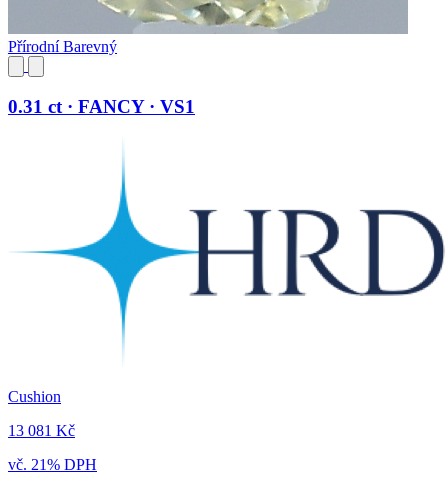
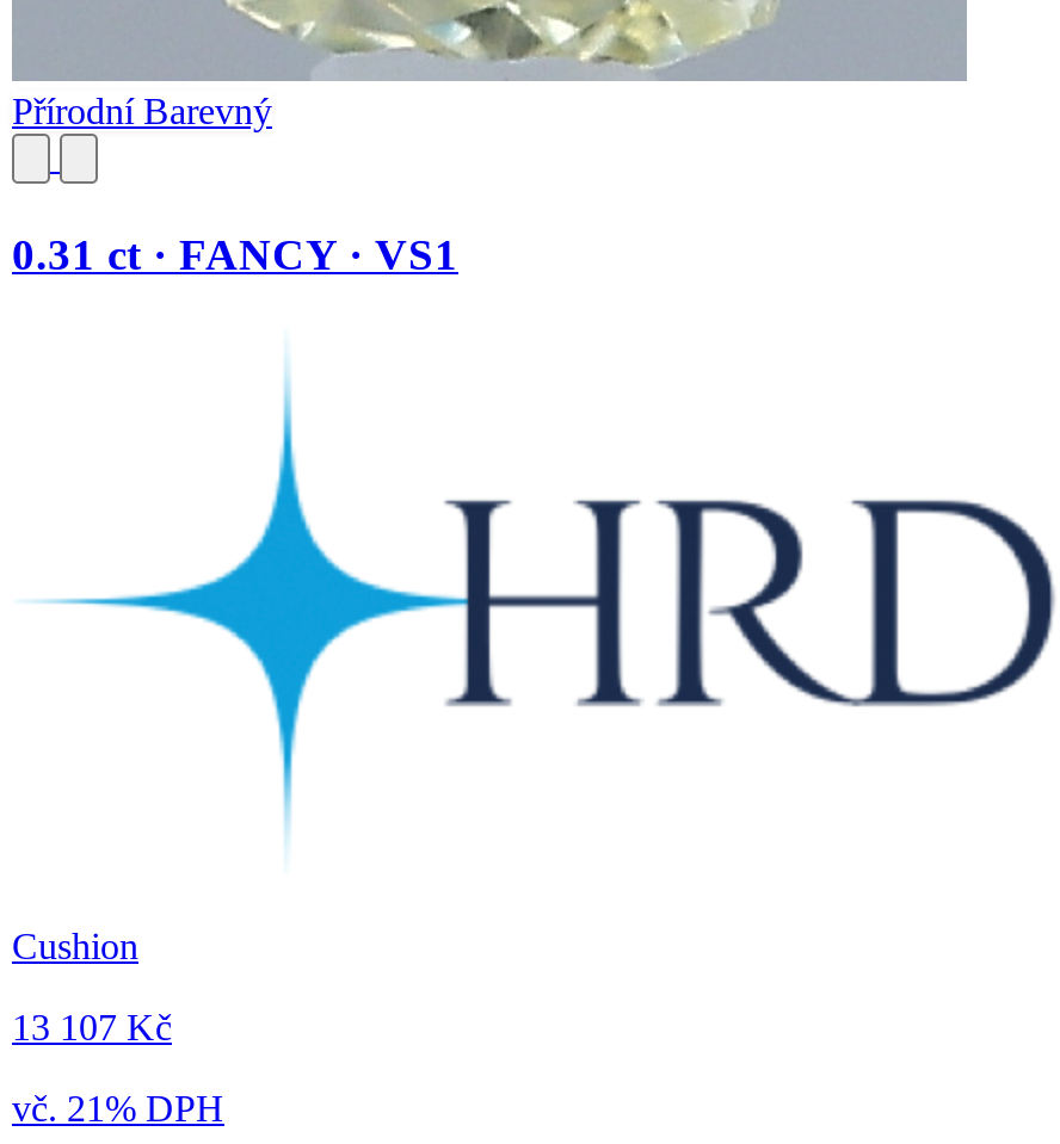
[8,422,75,439] 13 081 Kč -> [12,1008,172,1048] 13 107 Kč

